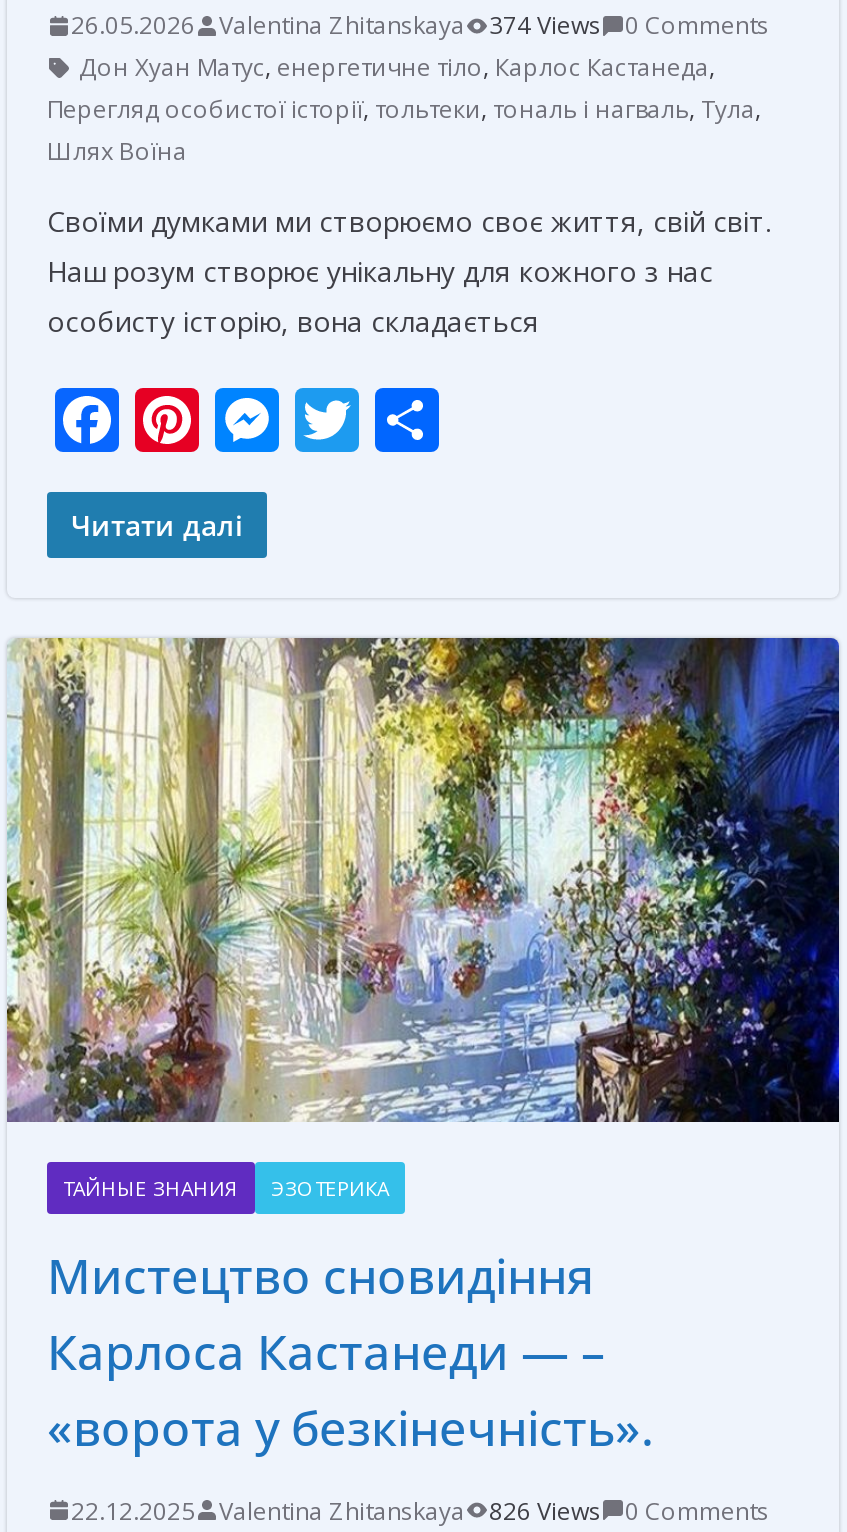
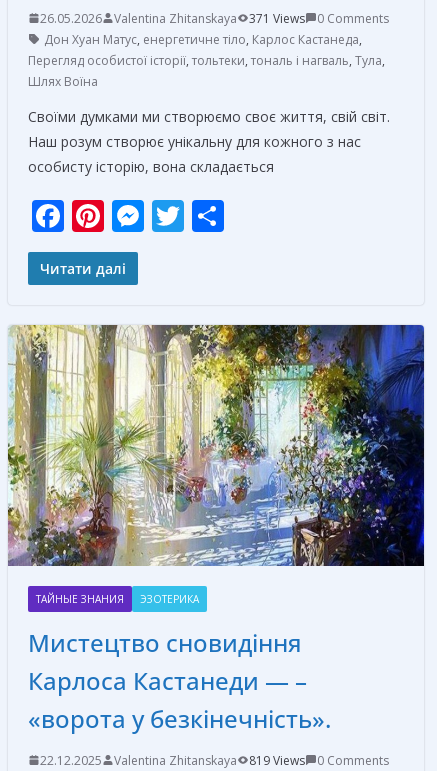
[71,9,769,43] 26.05.2026 Valentina Zhitanskaya 374 Views 0 Comments -> [40,10,389,27] 26.05.2026 Valentina Zhitanskaya 371 Views 0 Comments
[71,1493,769,1527] 22.12.2025 Valentina Zhitanskaya 826 Views 0 Comments -> [40,752,389,769] 22.12.2025 Valentina Zhitanskaya 819 Views 0 Comments

